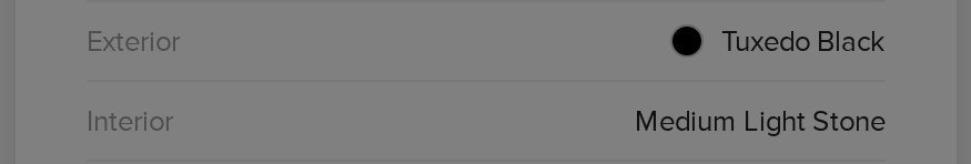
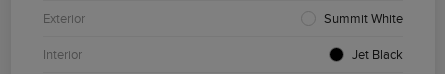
[721,25,886,58] Tuxedo Black -> [324,11,403,26] Summit White
[635,105,886,138] Medium Light Stone -> [352,47,403,62] Jet Black

